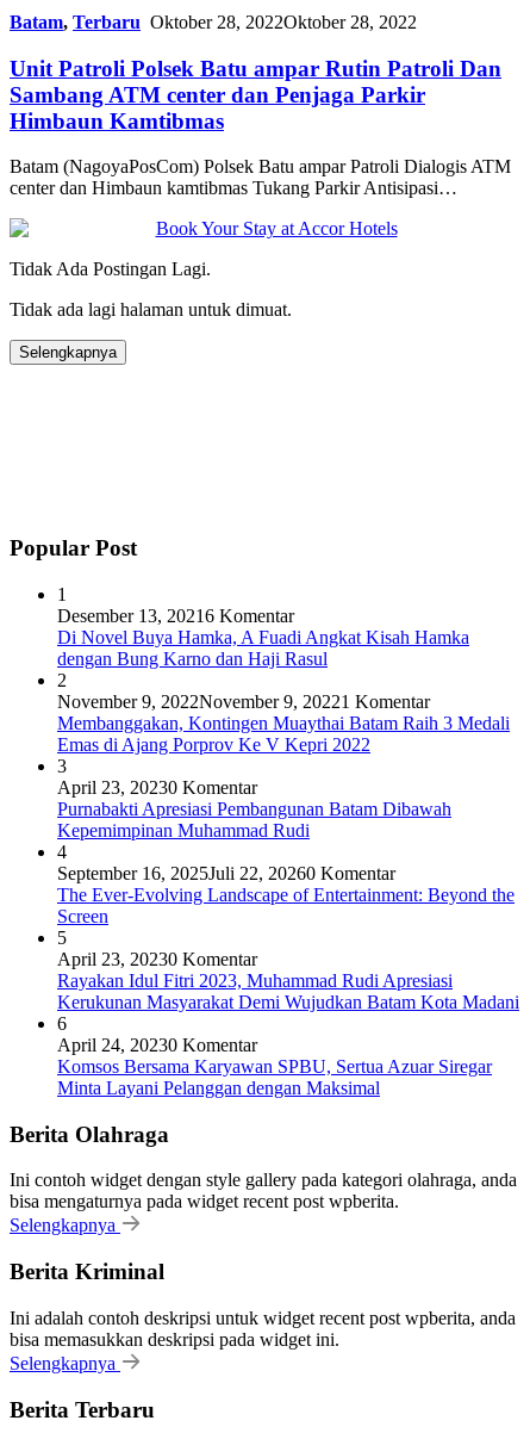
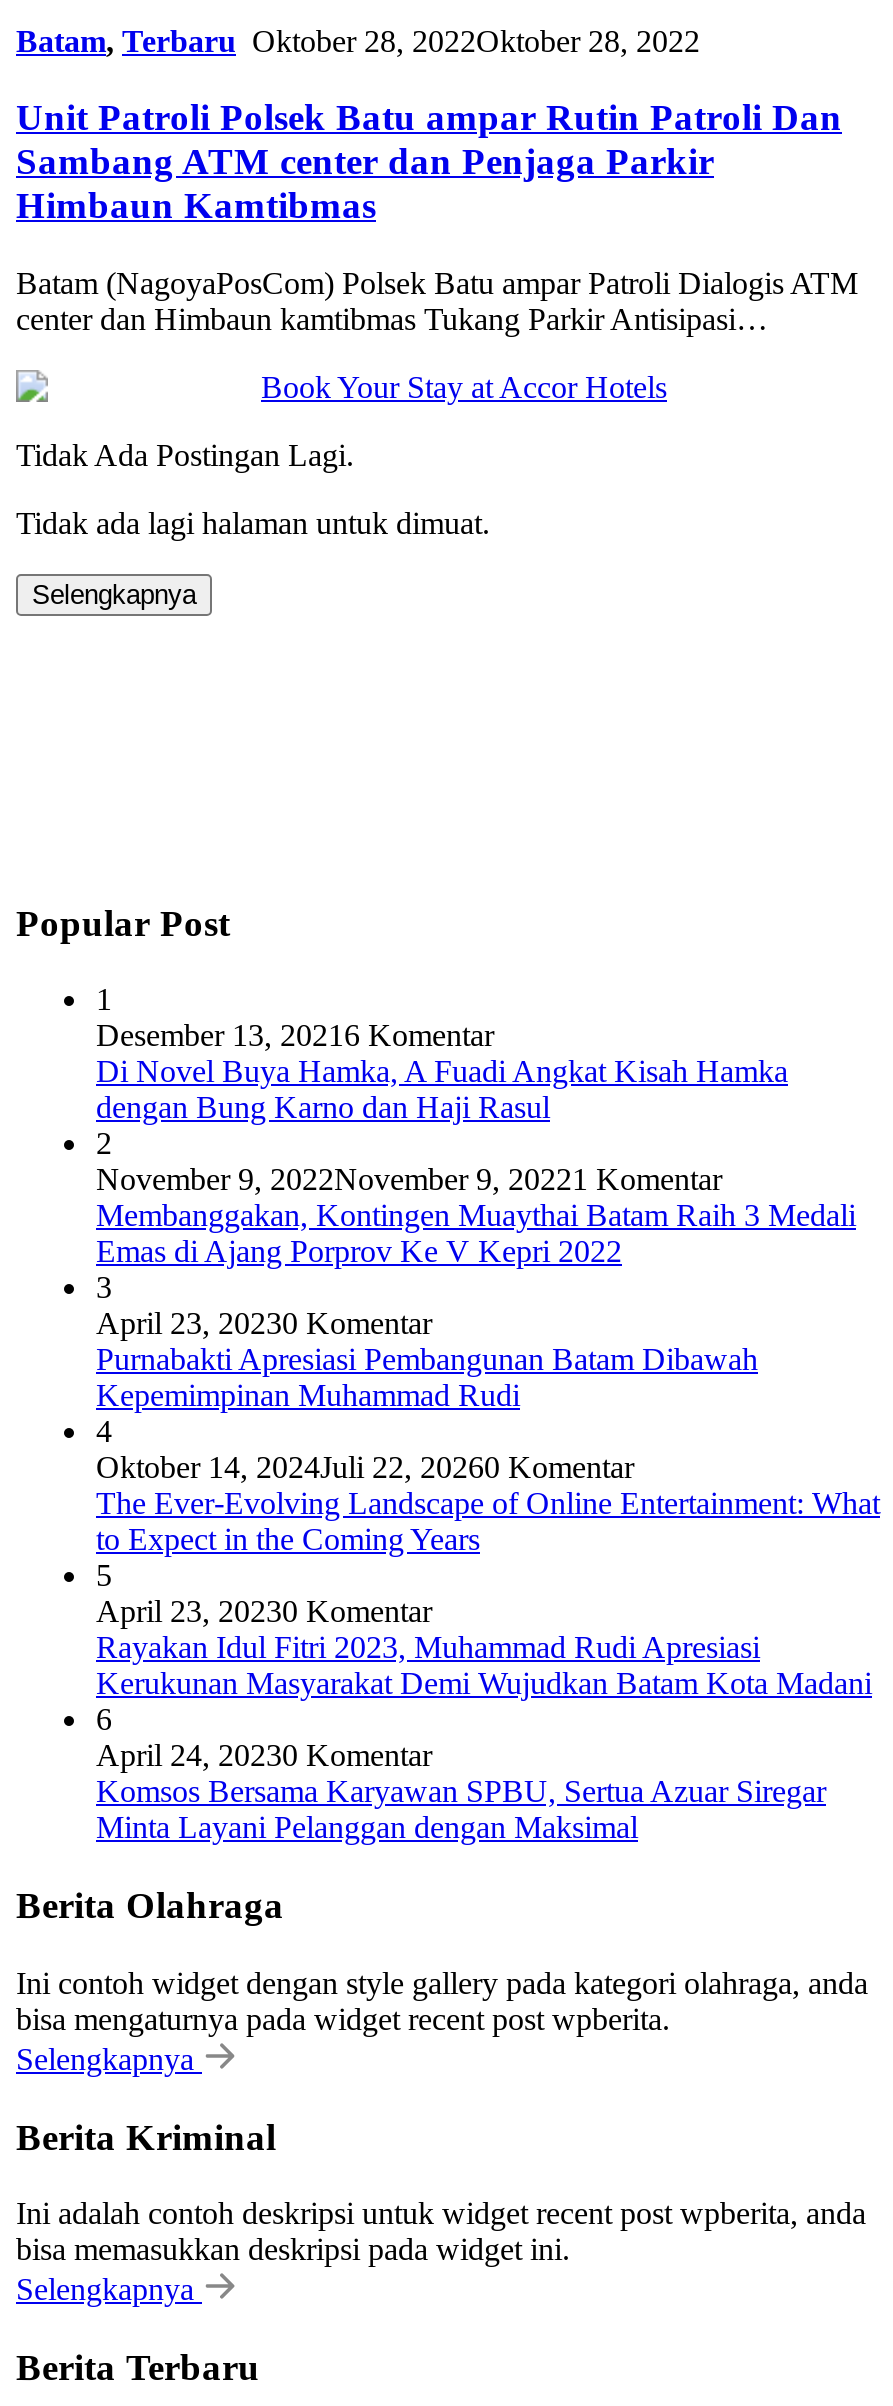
[57,863,515,926] September 16, 2025Juli 22, 20260 Komentar | The Ever-Evolving Landscape of Entertainment: Beyond the | Screen -> [96,1451,880,1557] Oktober 14, 2024Juli 22, 20260 Komentar | The Ever-Evolving Landscape of Online Entertainment: What | to Expect in the Coming Years

